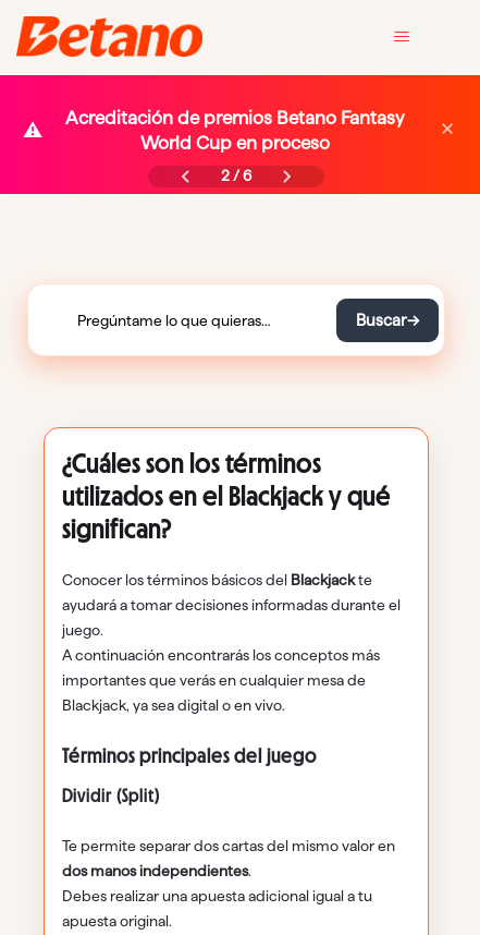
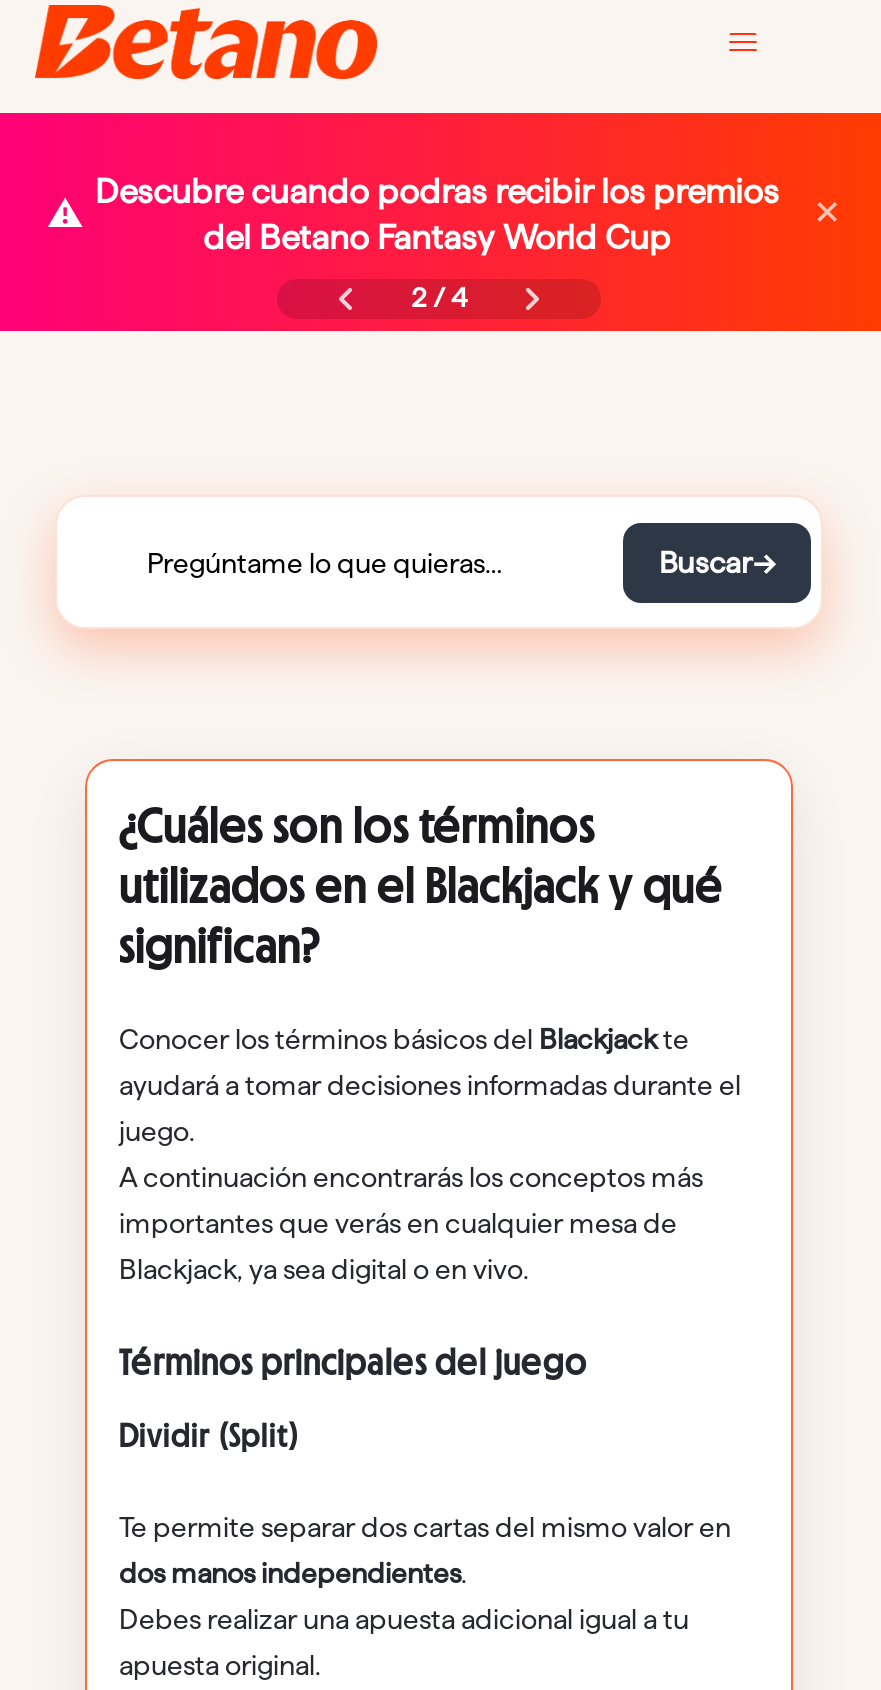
[65,107,405,152] Acreditación de premios Betano Fantasy | World Cup en proceso -> [95,172,779,254] Descubre cuando podras recibir los premios | del Betano Fantasy World Cup
[221,168,251,184] 2 /6 -> [411,283,467,313] 2 /4

